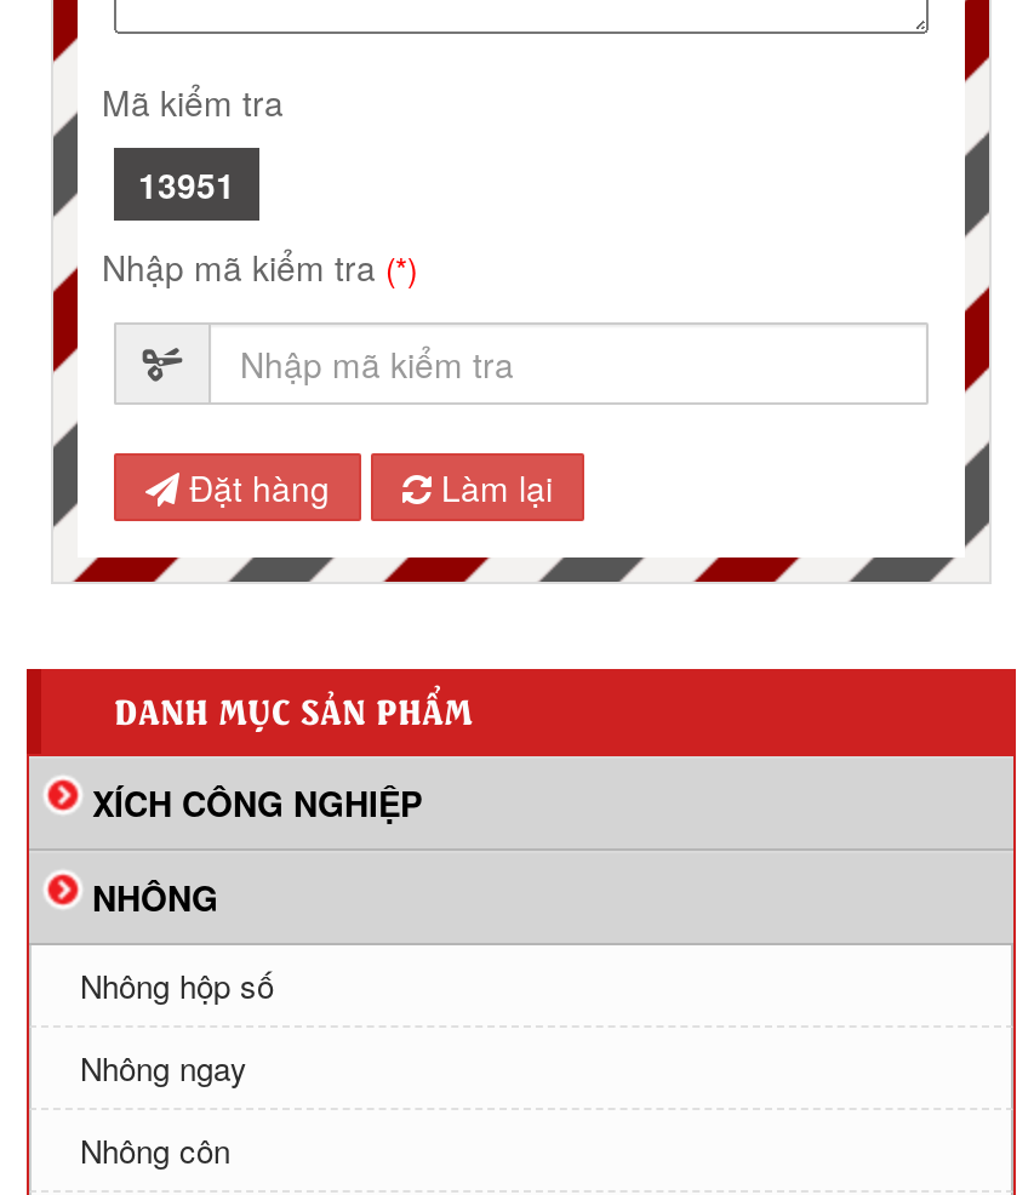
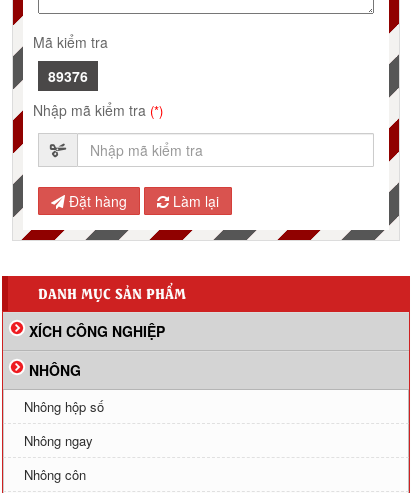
[138,160,235,208] 13951 -> [48,66,88,86] 89376

